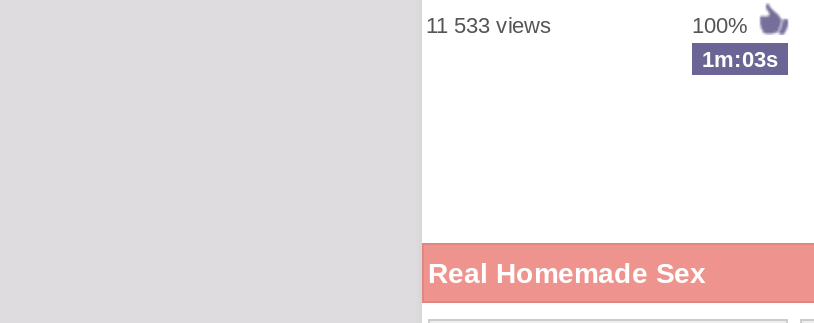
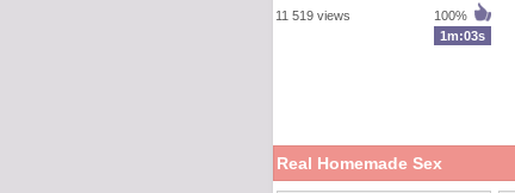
[426,14,552,38] 11 533 views -> [275,9,350,23] 11 519 views

